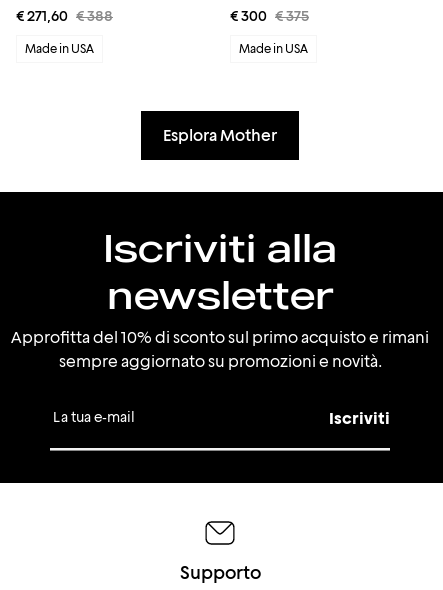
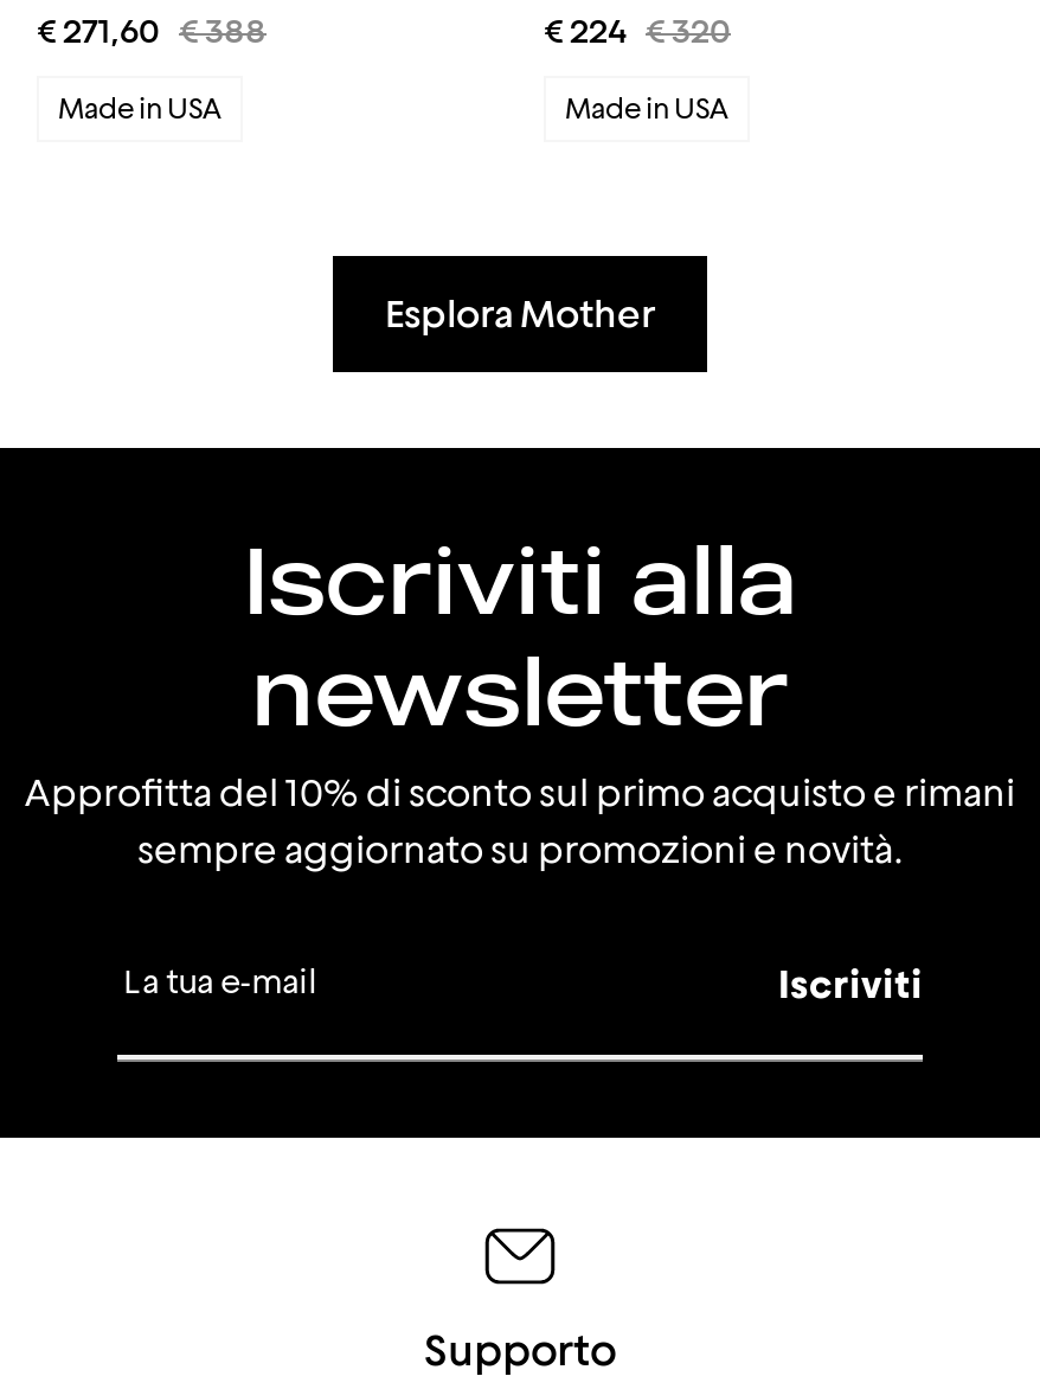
[230,8,309,24] € 300 € 375 -> [544,12,731,50] € 224 € 320

